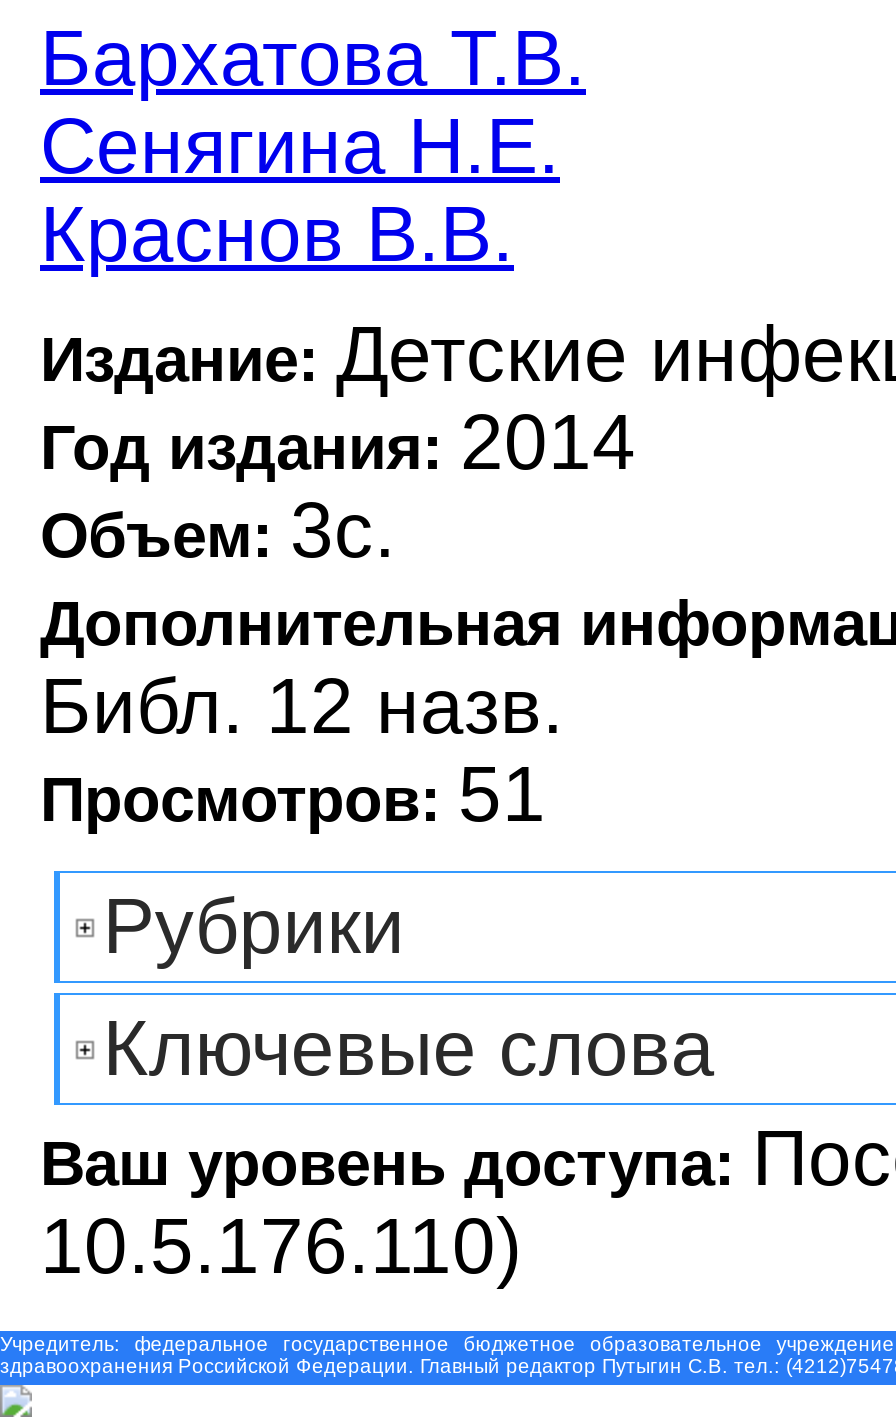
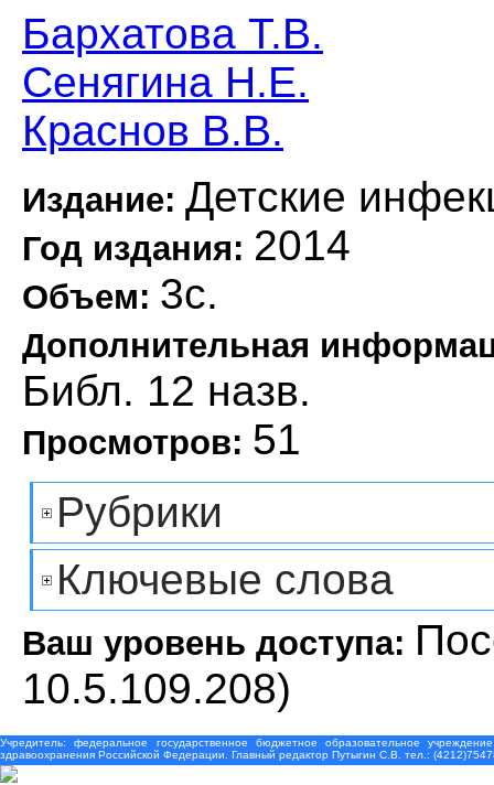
[40,1202,522,1288] 10.5.176.110) -> [22,664,291,712] 10.5.109.208)

